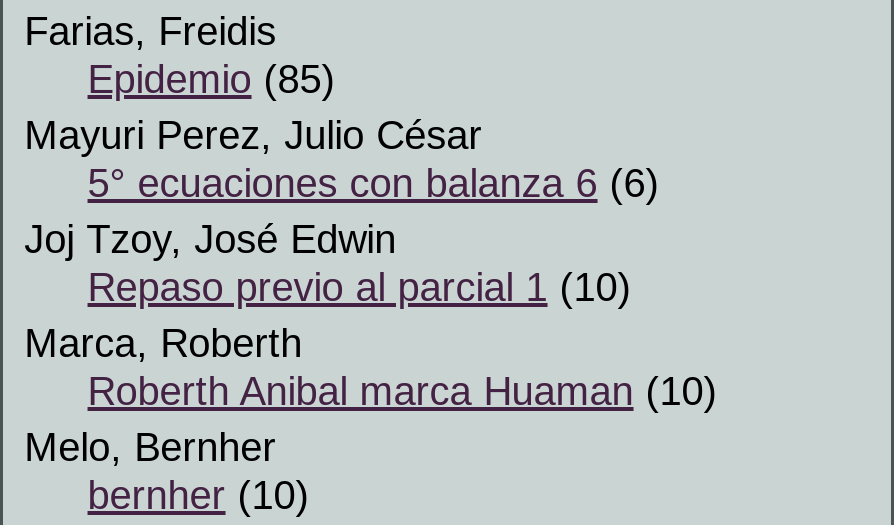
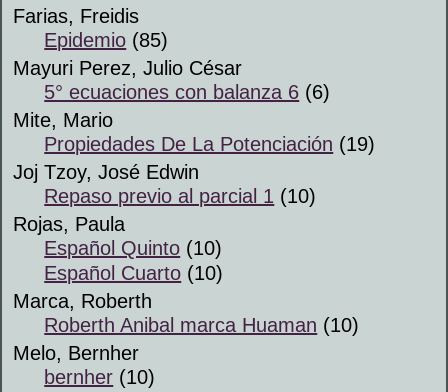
none -> [13,109,375,155] Mite, Mario | Propiedades De La Potenciación (19)
none -> [13,213,223,284] Rojas, Paula | Español Quinto (10) | Español Cuarto (10)

